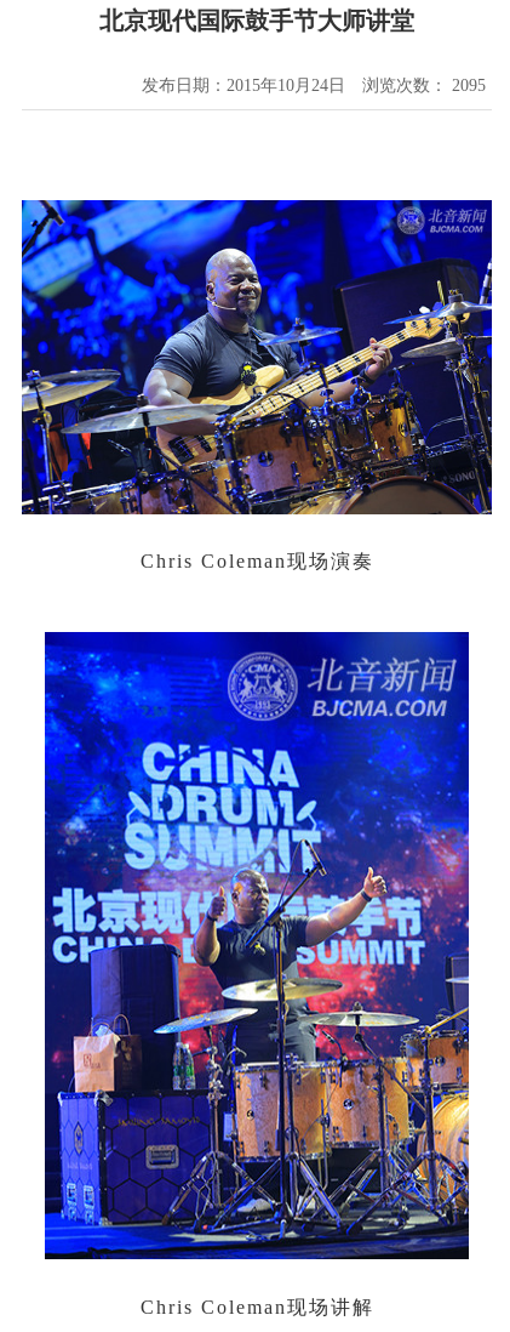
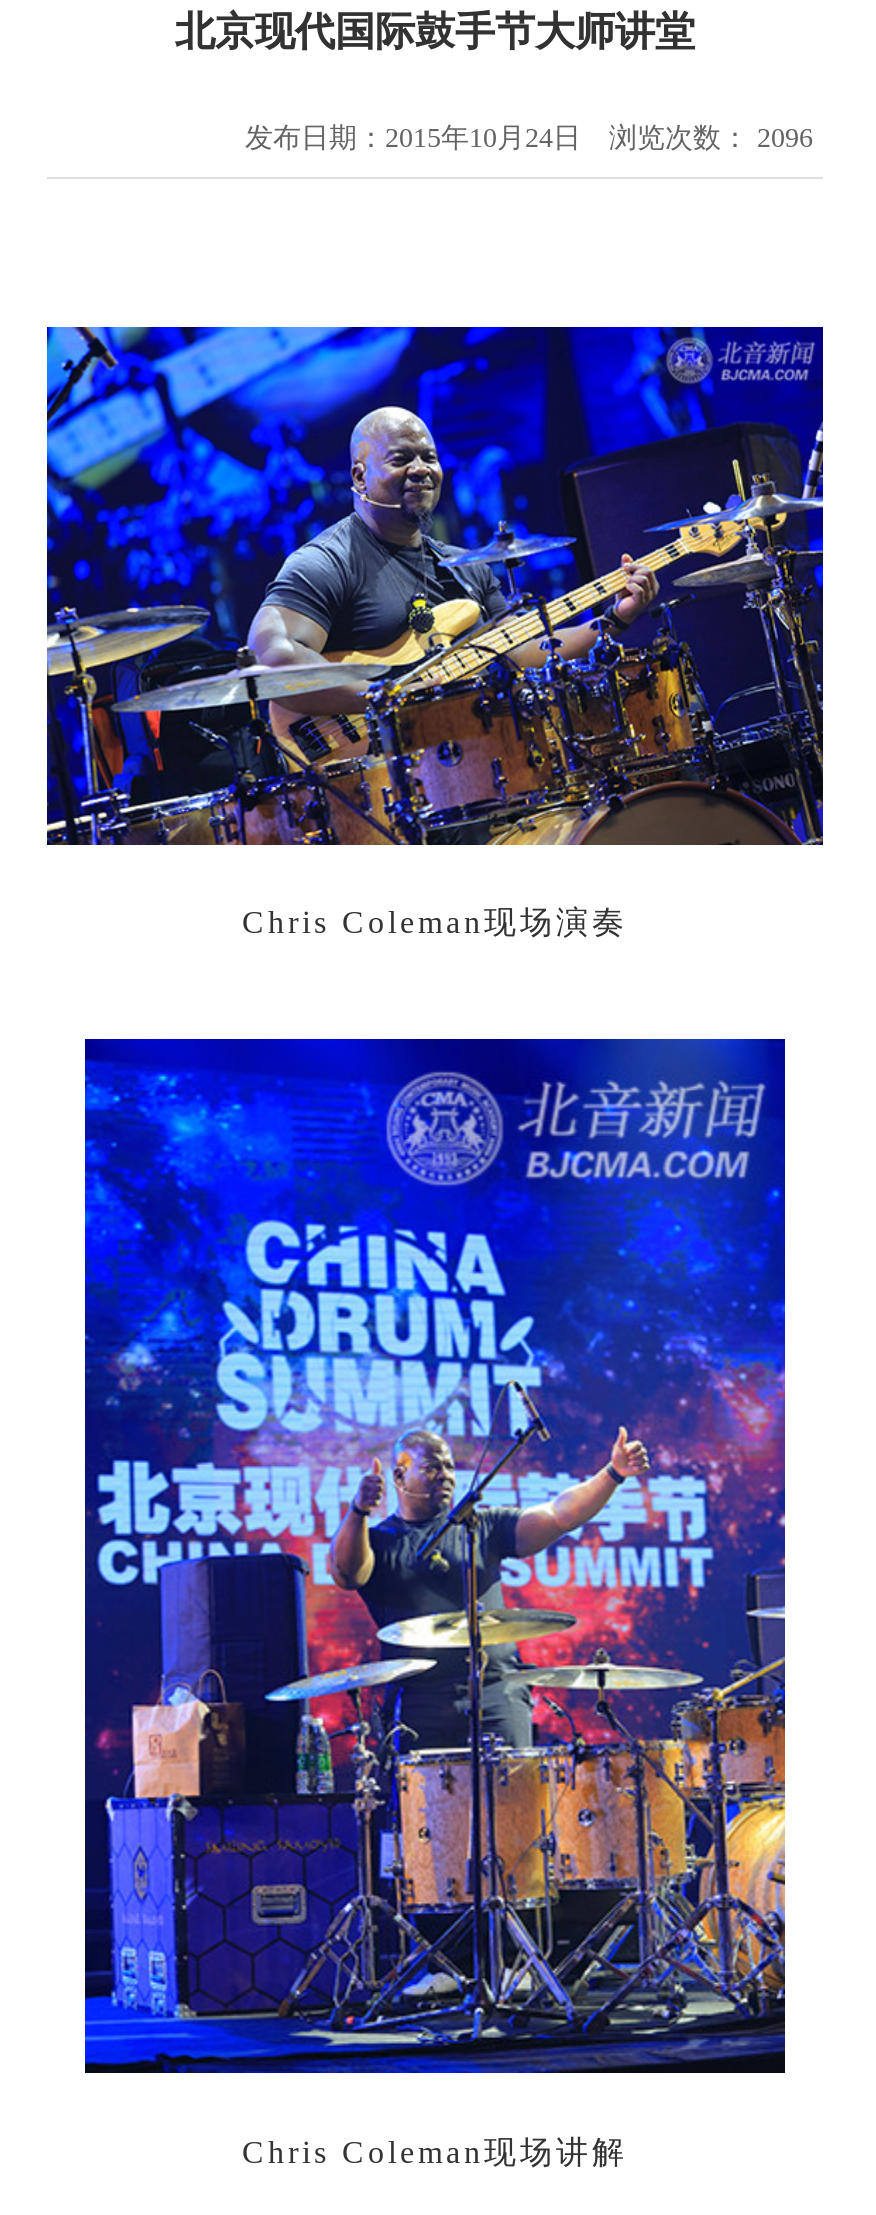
[142,77,486,95] 发布日期：2015年10月24日 浏览次数：2095 -> [245,123,813,153] 发布日期：2015年10月24日 浏览次数：2096

